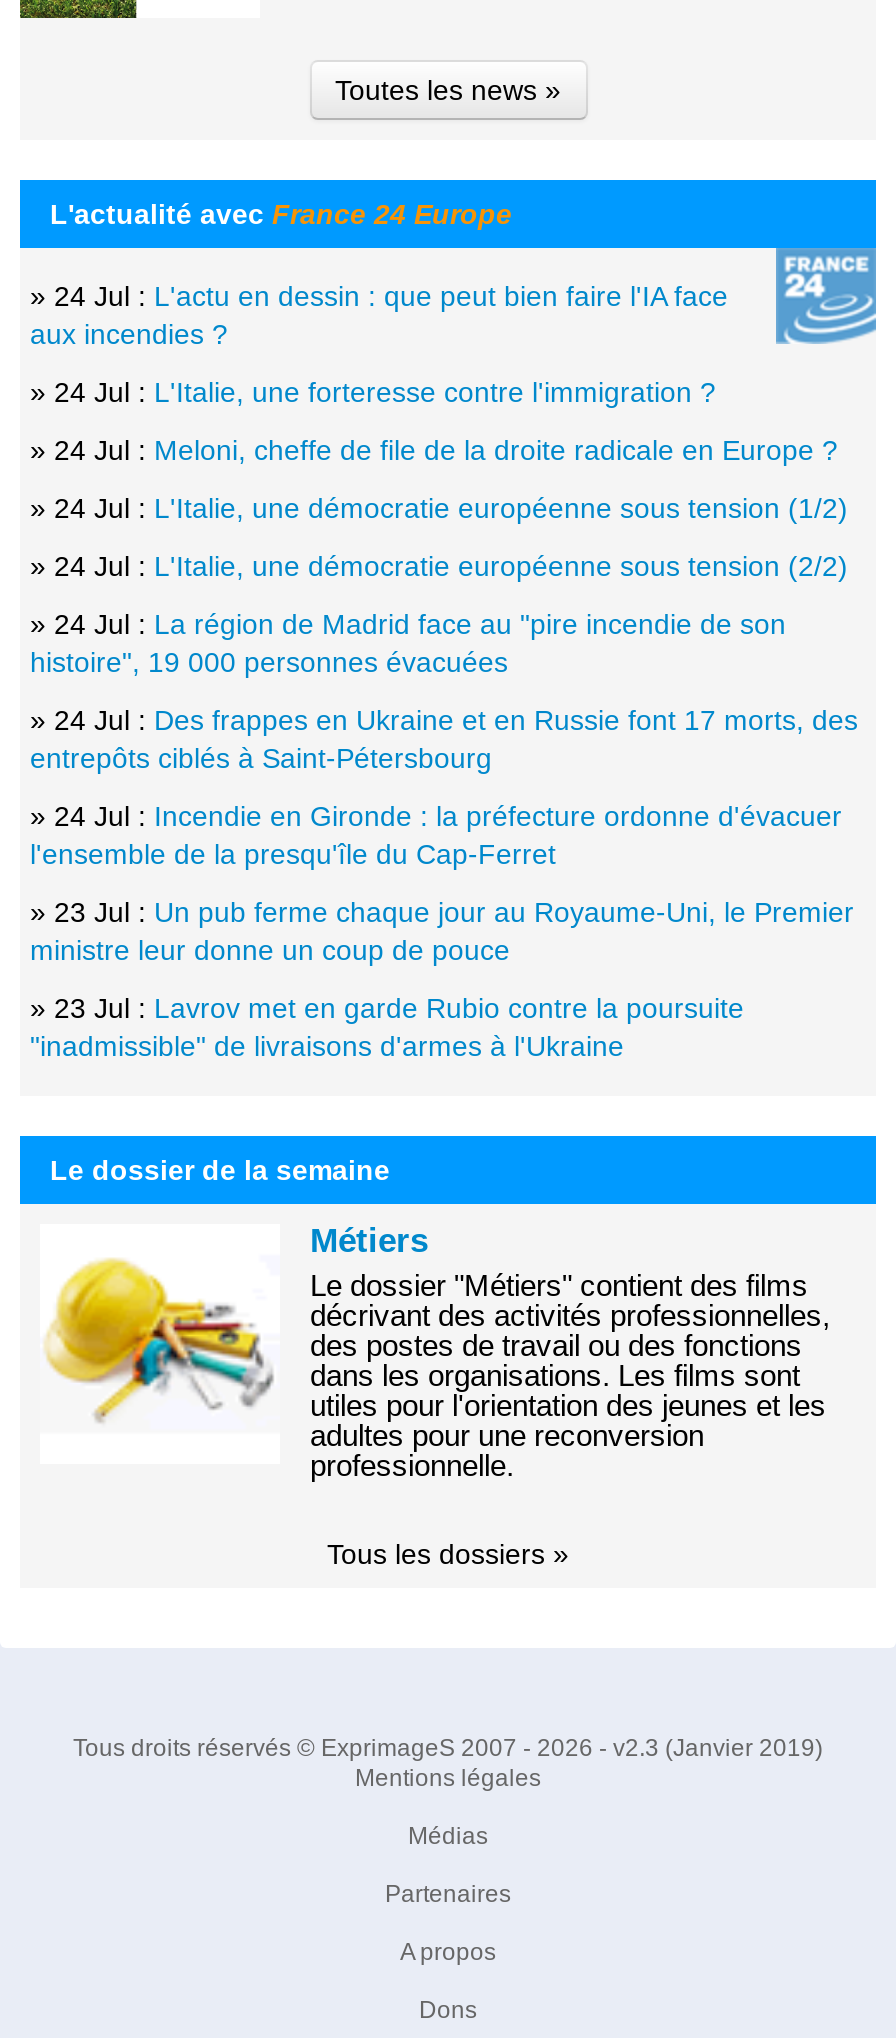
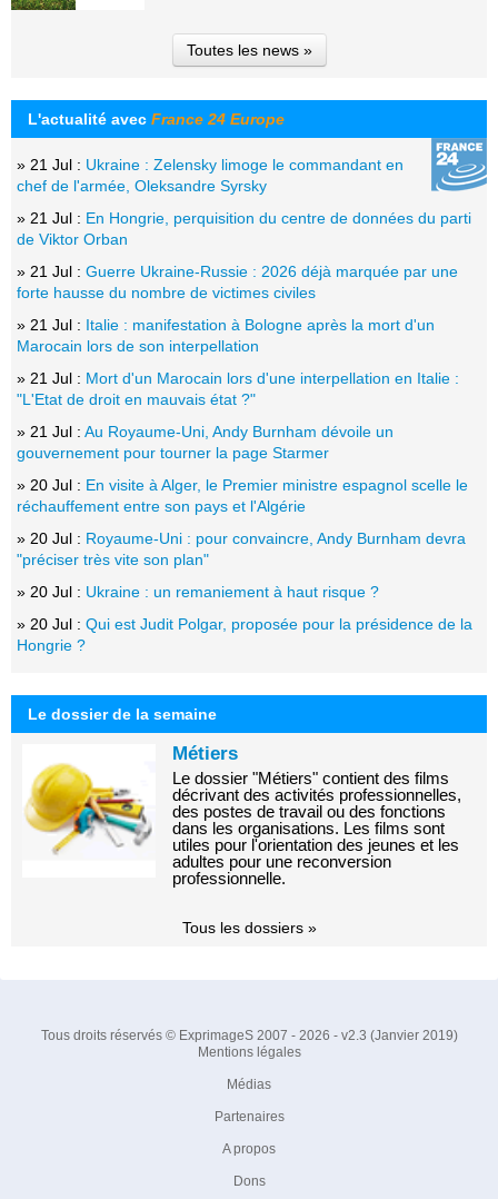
[30,280,728,350] » 24 Jul : L'actu en dessin : que peut bien faire l'IA face | aux incendies ? -> [17,155,404,194] » 21 Jul : Ukraine : Zelensky limoge le commandant en | chef de l'armée, Oleksandre Syrsky
[30,376,716,408] » 24 Jul : L'Italie, une forteresse contre l'immigration ? -> [17,209,471,248] » 21 Jul : En Hongrie, perquisition du centre de données du parti | de Viktor Orban
[30,434,838,466] » 24 Jul : Meloni, cheffe de file de la droite radicale en Europe ? -> [17,262,458,301] » 21 Jul : Guerre Ukraine-Russie : 2026 déjà marquée par une | forte hausse du nombre de victimes civiles
[30,492,848,524] » 24 Jul : L'Italie, une démocratie européenne sous tension (1/2) -> [17,316,435,355] » 21 Jul : Italie : manifestation à Bologne après la mort d'un | Marocain lors de son interpellation
[30,550,848,582] » 24 Jul : L'Italie, une démocratie européenne sous tension (2/2) -> [17,369,459,408] » 21 Jul : Mort d'un Marocain lors d'une interpellation en Italie : | "L'Etat de droit en mauvais état ?"
[30,608,786,678] » 24 Jul : La région de Madrid face au "pire incendie de son | histoire", 19 000 personnes évacuées -> [17,422,394,461] » 21 Jul : Au Royaume-Uni, Andy Burnham dévoile un | gouvernement pour tourner la page Starmer
[30,704,858,774] » 24 Jul : Des frappes en Ukraine et en Russie font 17 morts, des | entrepôts ciblés à Saint-Pétersbourg -> [17,476,468,515] » 20 Jul : En visite à Alger, le Premier ministre espagnol scelle le | réchauffement entre son pays et l'Algérie
[30,800,842,870] » 24 Jul : Incendie en Gironde : la préfecture ordonne d'évacuer | l'ensemble de la presqu'île du Cap-Ferret -> [17,529,466,568] » 20 Jul : Royaume-Uni : pour convaincre, Andy Burnham devra | "préciser très vite son plan"
[30,896,854,966] » 23 Jul : Un pub ferme chaque jour au Royaume-Uni, le Premier | ministre leur donne un coup de pouce -> [17,583,379,600] » 20 Jul : Ukraine : un remaniement à haut risque ?
[30,992,744,1062] » 23 Jul : Lavrov met en garde Rubio contre la poursuite | "inadmissible" de livraisons d'armes à l'Ukraine -> [17,615,472,654] » 20 Jul : Qui est Judit Polgar, proposée pour la présidence de la | Hongrie ?

